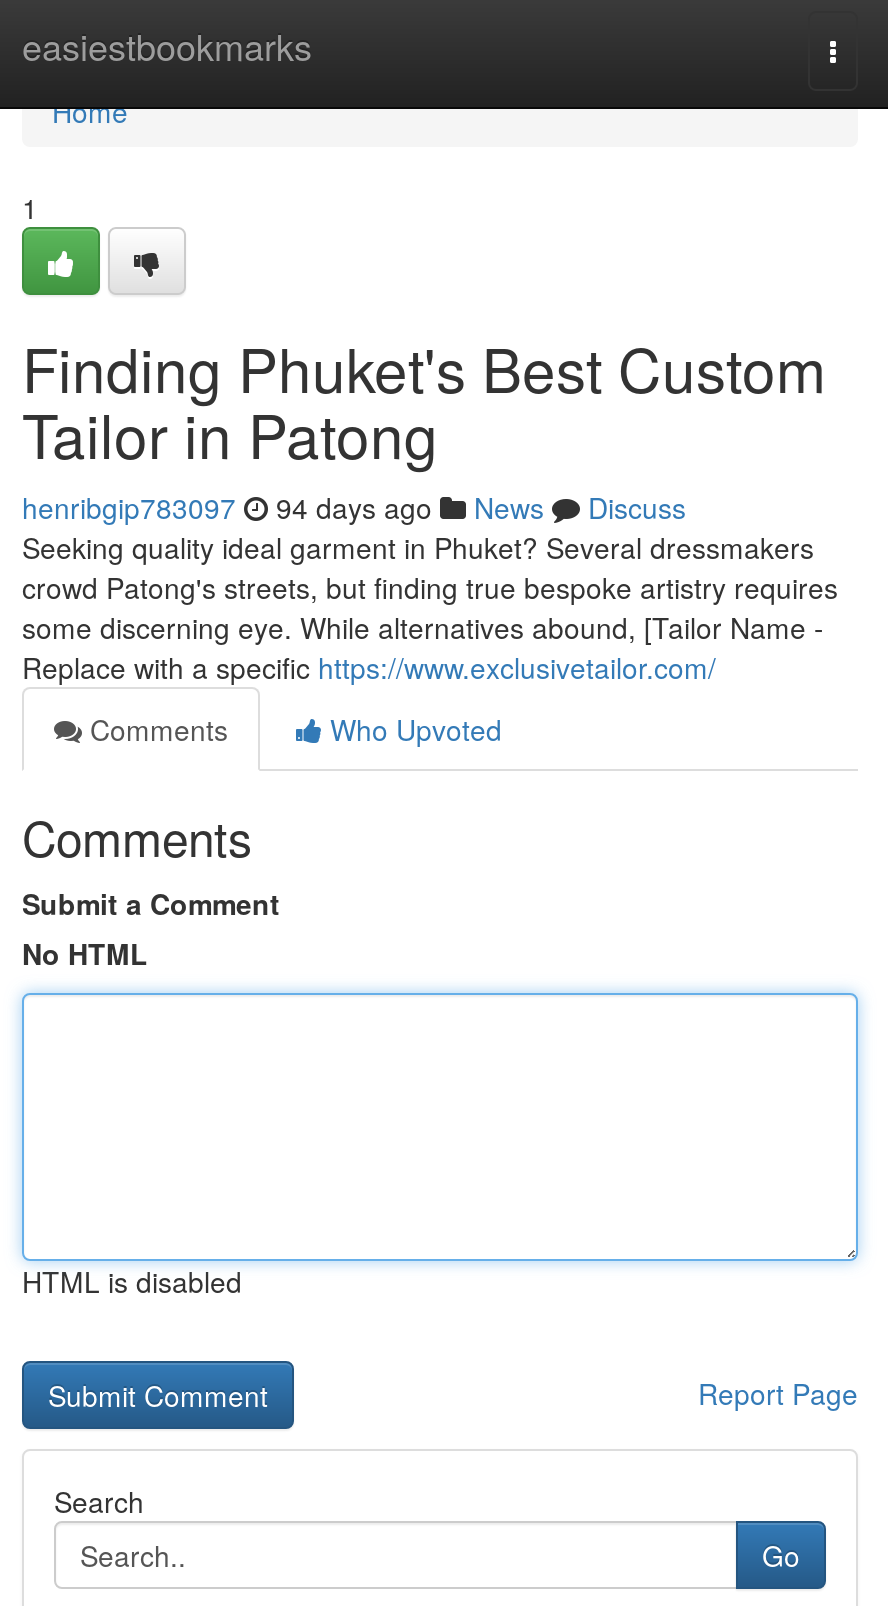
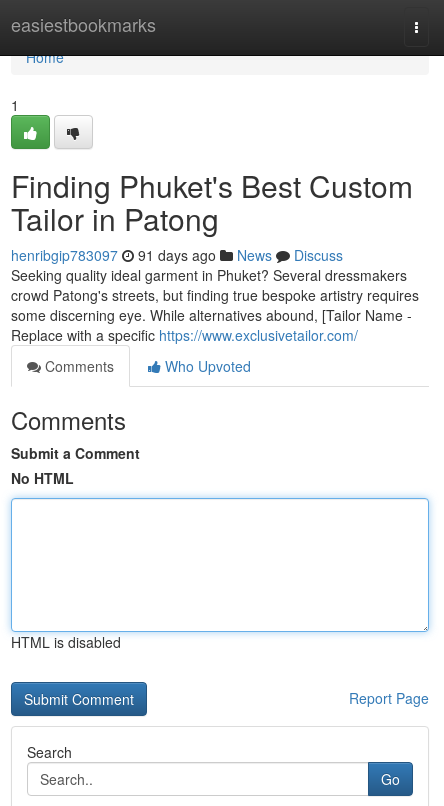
[22,487,686,527] henribgip783097 94 days ago News Discuss -> [11,245,343,265] henribgip783097 91 days ago News Discuss

